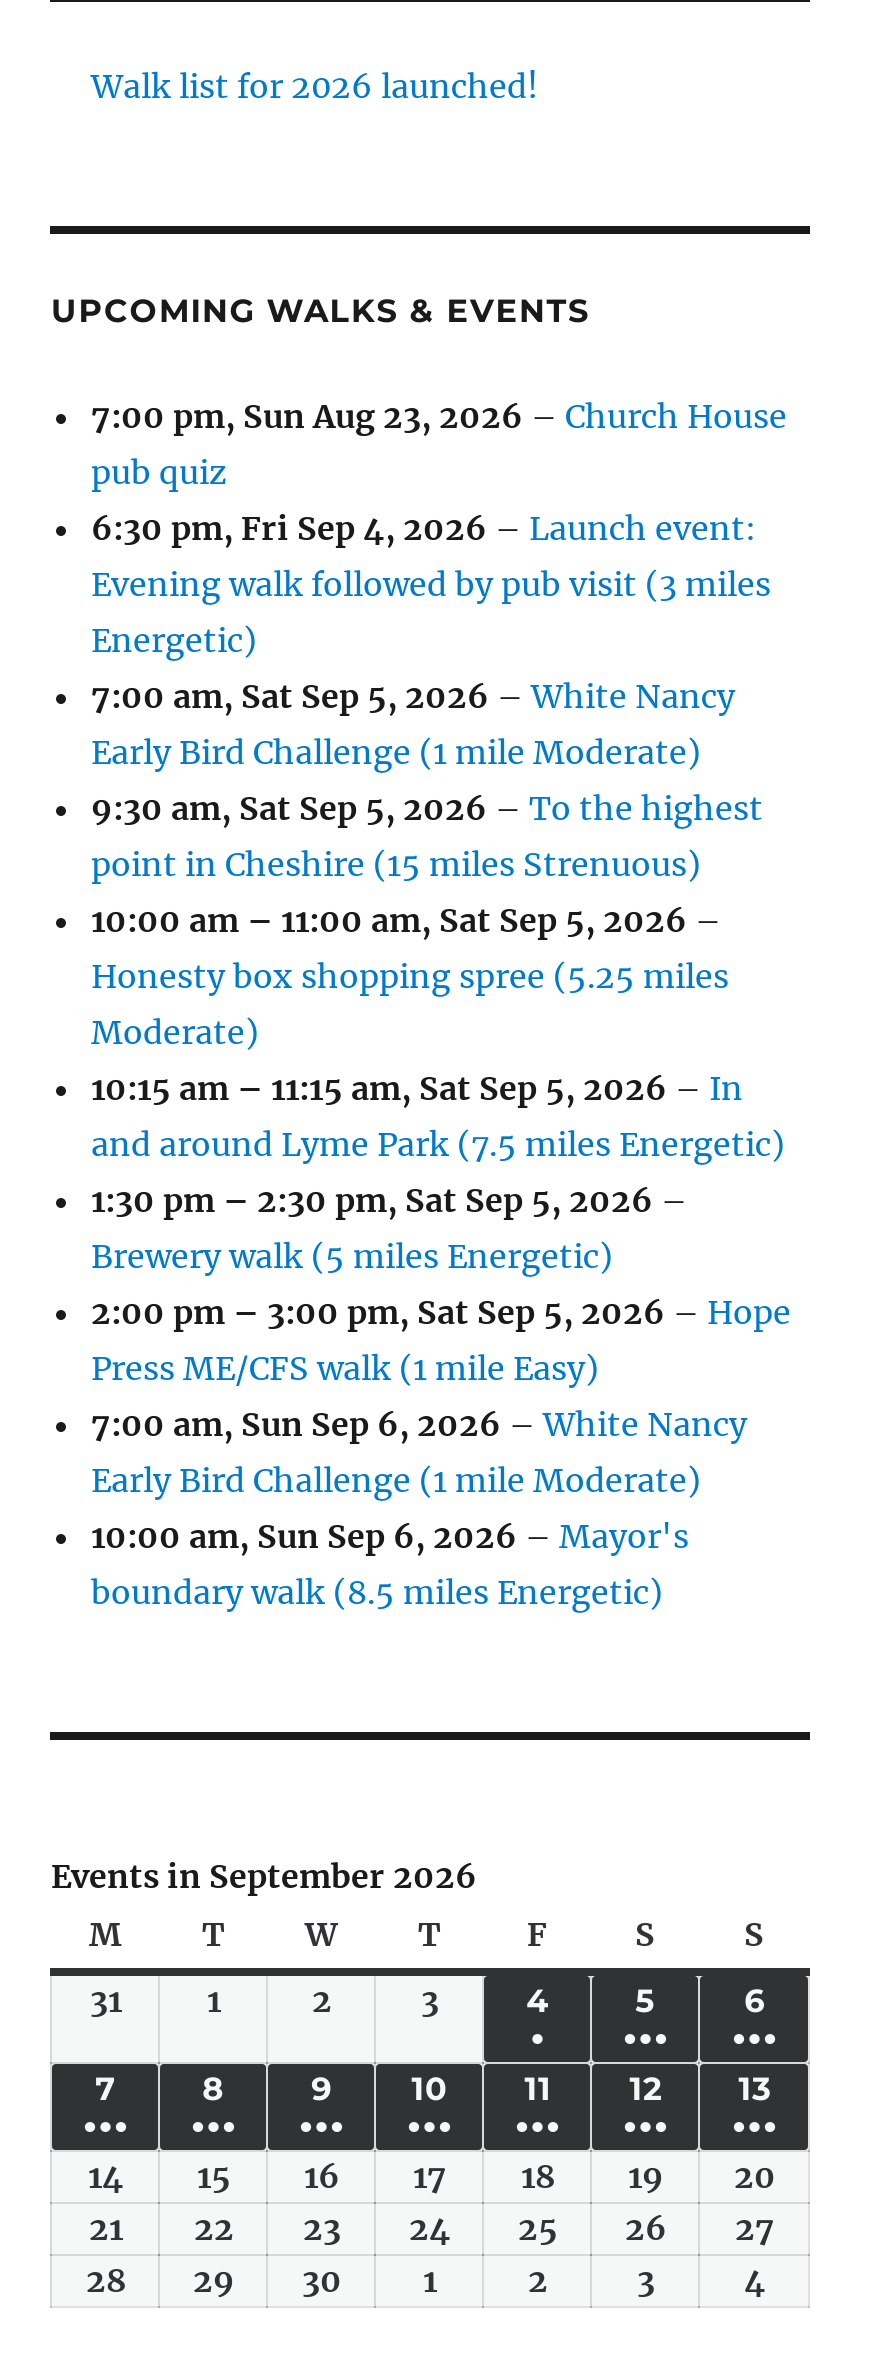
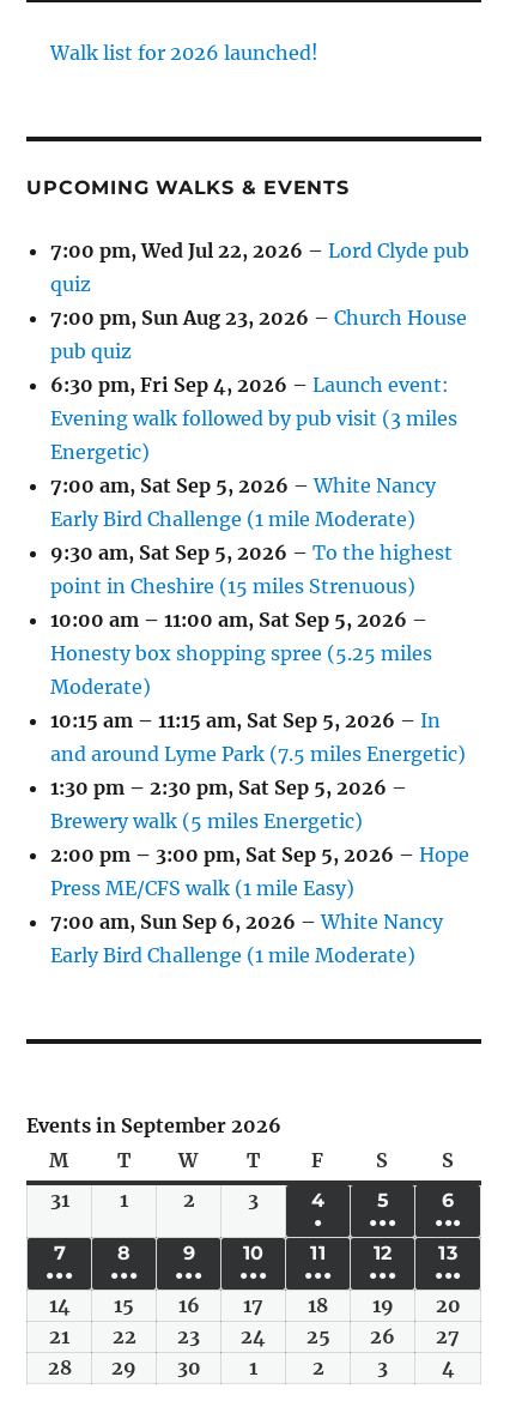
none -> [51,238,470,296] 7:00 pm, Wed Jul 22, 2026 – Lord Clyde pub | quiz
moved [91,396,791,1500] -> [51,305,470,967]: 7:00 pm, Sun Aug 23, 2026 – Church House | pub quiz | 6:30 pm, Fri Sep 4, 2026 – Launch event: | ... | 7:00 am, Sun Sep 6, 2026 – White Nancy | Early Bird Challenge (1 mile Moderate)
[91,1516,689,1612] 10:00 am, Sun Sep 6, 2026 – Mayor's | boundary walk (8.5 miles Energetic) -> none

